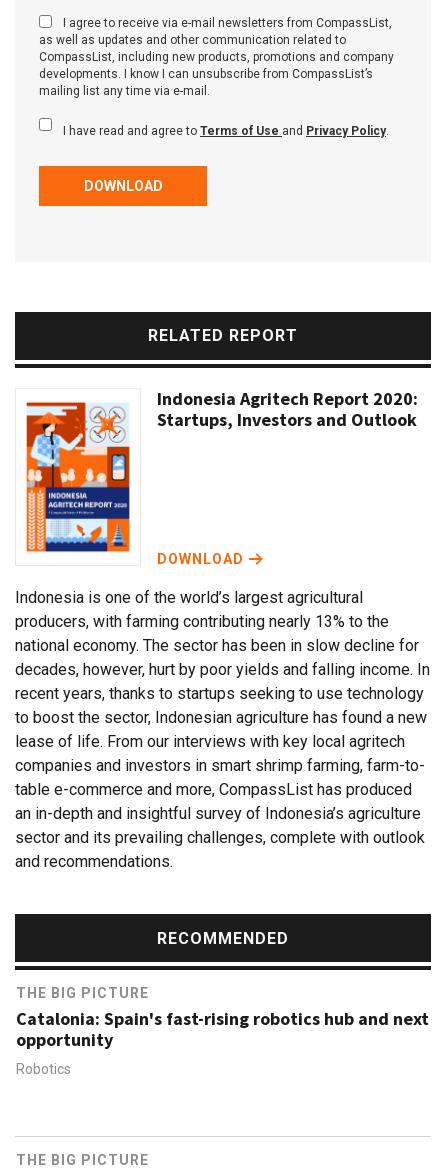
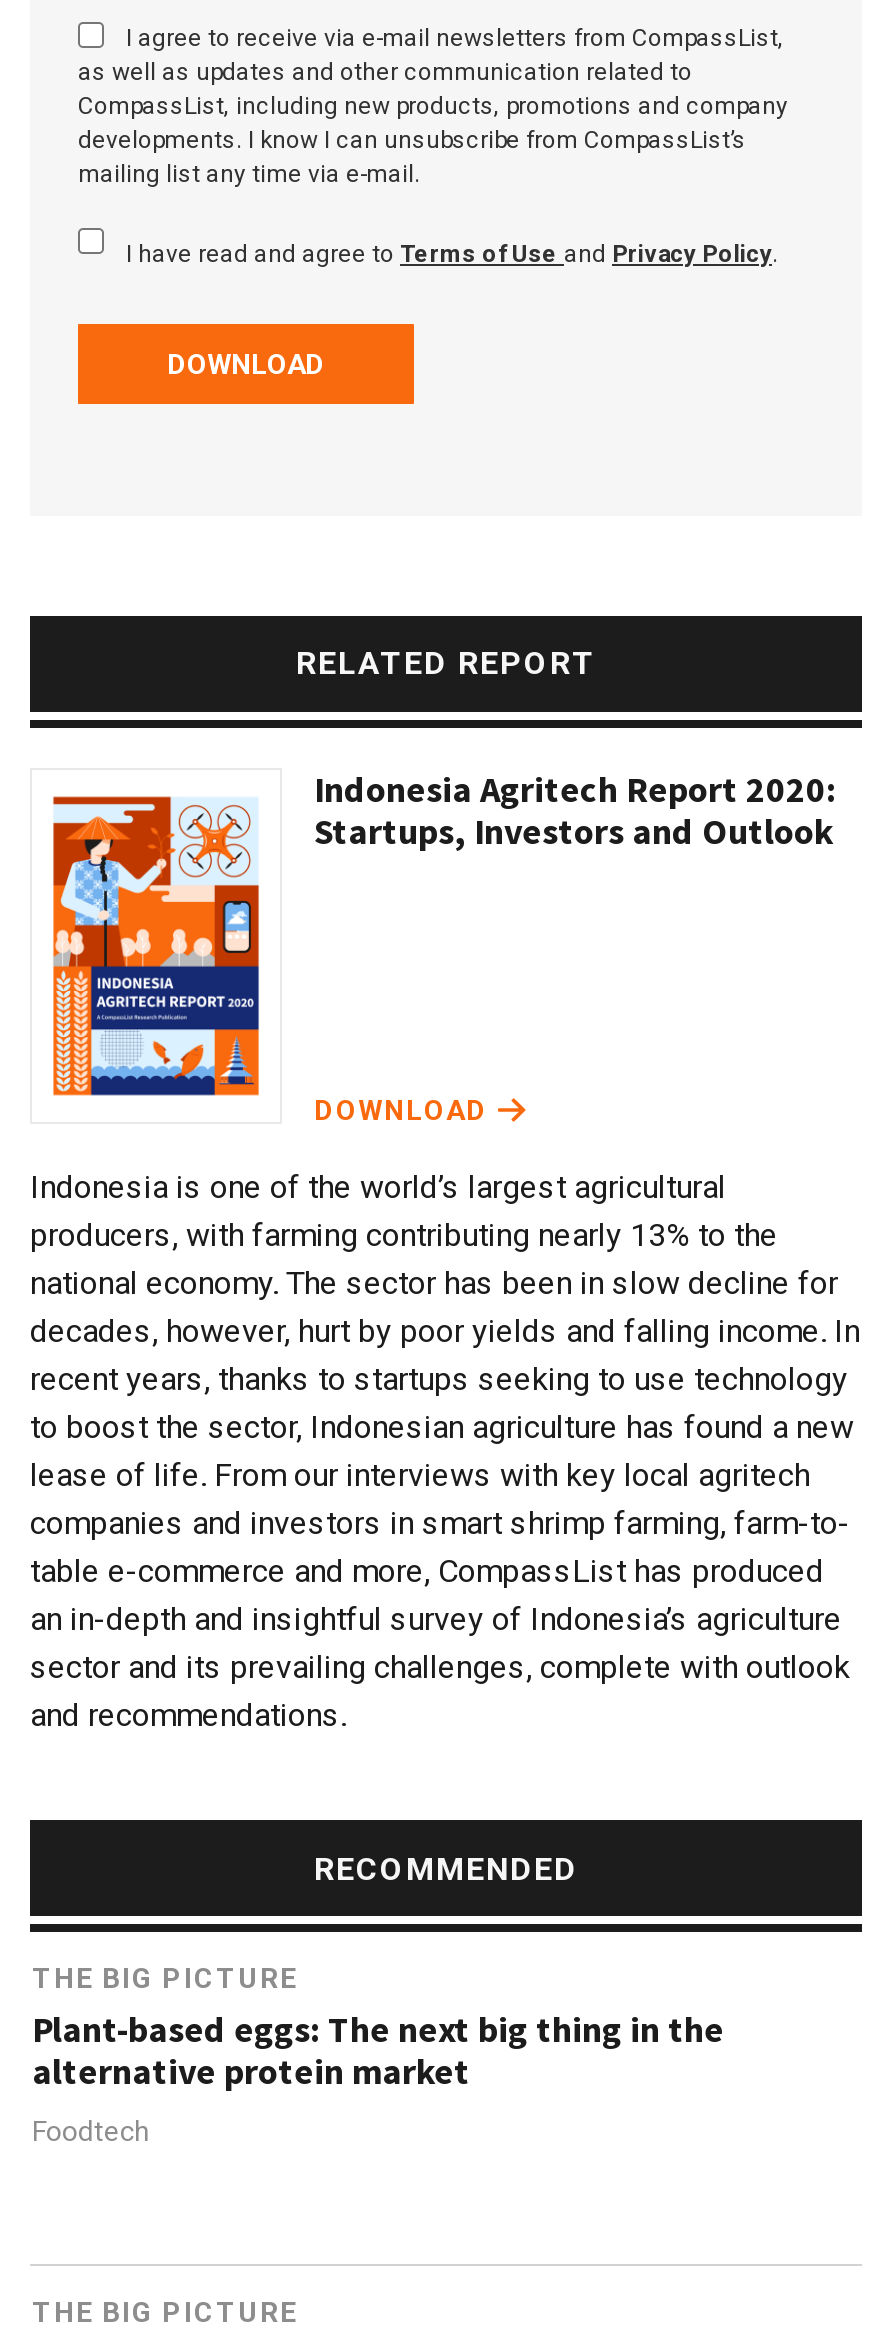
[16,1007,429,1077] Catalonia: Spain's fast-rising robotics hub and next | opportunity | Robotics -> [32,2006,724,2147] Plant-based eggs: The next big thing in the | alternative protein market | Foodtech

